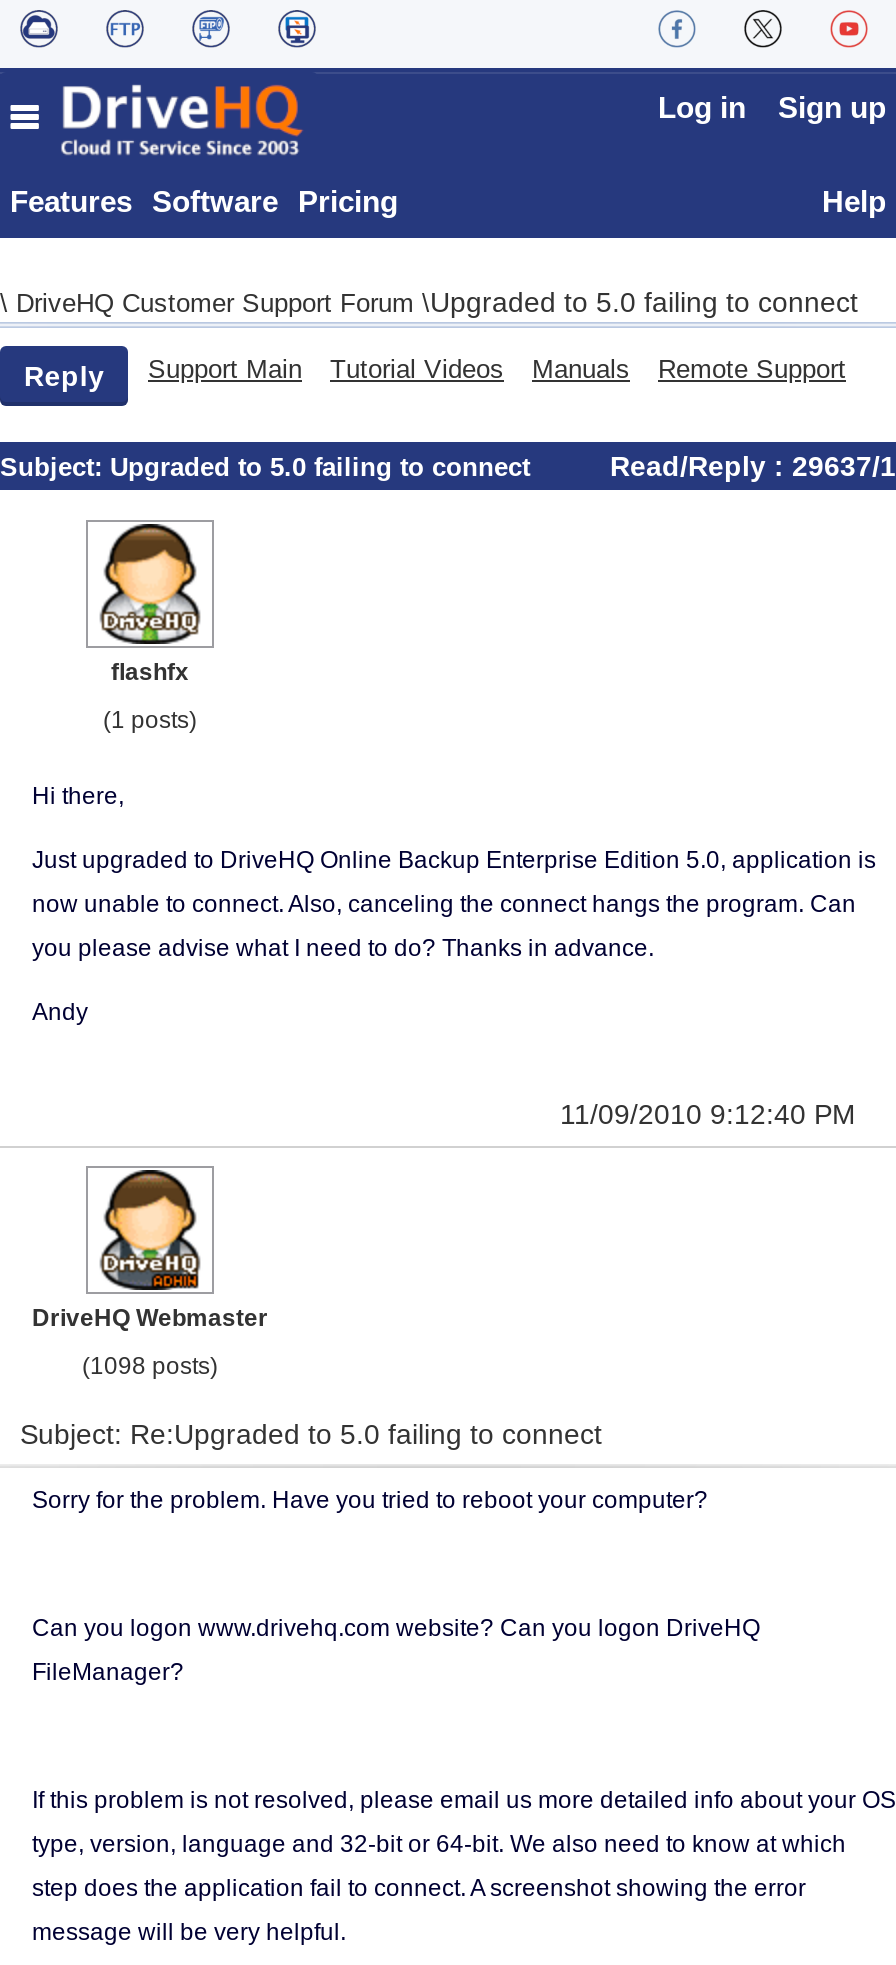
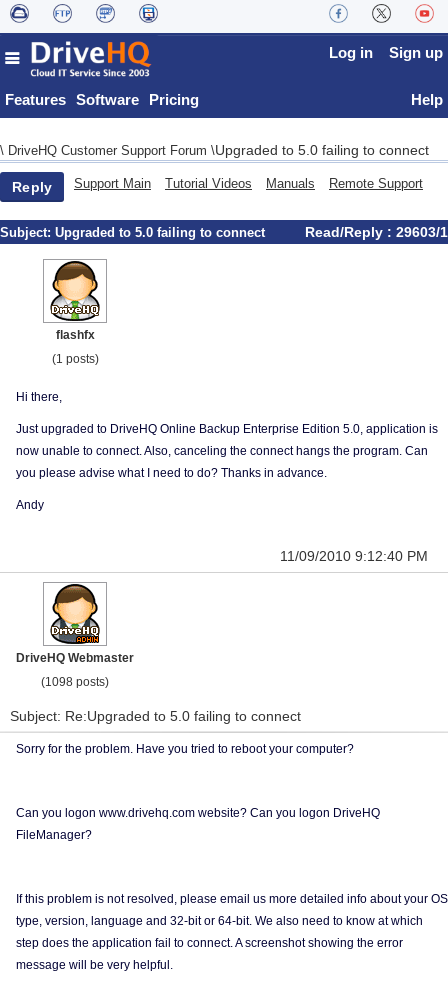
[610,450,896,482] Read/Reply : 29637/1 -> [305,224,448,240] Read/Reply : 29603/1

